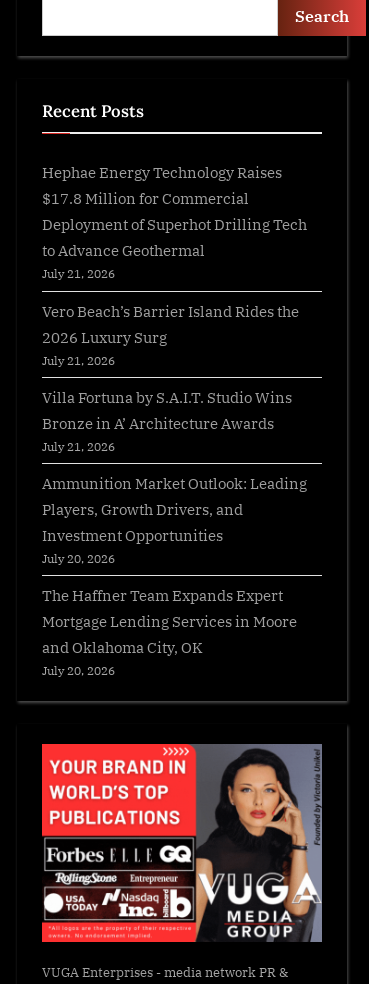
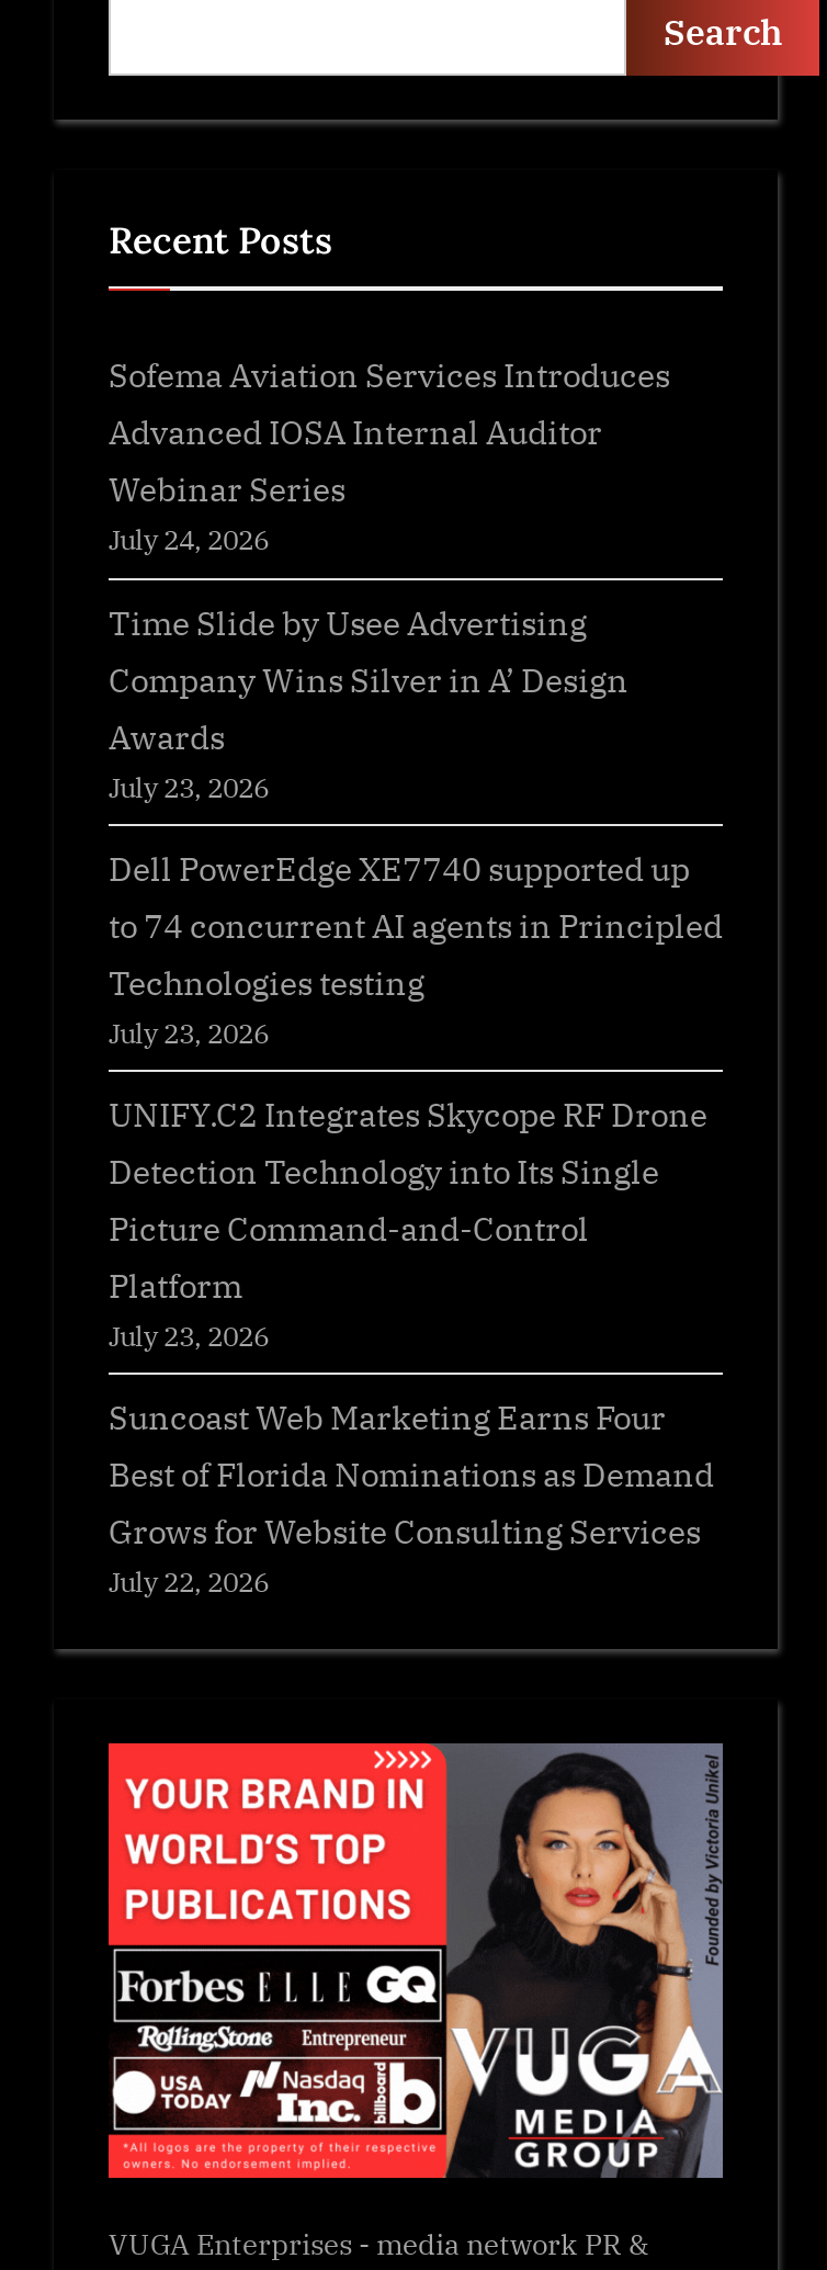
[42,162,307,281] Hephae Energy Technology Raises | $17.8 Million for Commercial | Deployment of Superhot Drilling Tech | to Advance Geothermal | July 21, 2026 -> [109,353,670,557] Sofema Aviation Services Introduces | Advanced IOSA Internal Auditor | Webinar Series | July 24, 2026
[42,301,299,368] Vero Beach’s Barrier Island Rides the | 2026 Luxury Surg | July 21, 2026 -> [109,599,628,803] Time Slide by Usee Advertising | Company Wins Silver in A’ Design | Awards | July 23, 2026
[42,387,292,454] Villa Fortuna by S.A.I.T. Studio Wins | Bronze in A’ Architecture Awards | July 21, 2026 -> [109,845,723,1050] Dell PowerEdge XE7740 supported up | to 74 concurrent AI agents in Principled | Technologies testing | July 23, 2026
[42,473,307,566] Ammunition Market Outlook: Leading | Players, Growth Drivers, and | Investment Opportunities | July 20, 2026 -> [109,1091,707,1353] UNIFY.C2 Integrates Skycope RF Drone | Detection Technology into Its Single | Picture Command-and-Control | Platform | July 23, 2026
[42,585,297,678] The Haffner Team Expands Expert | Mortgage Lending Services in Moore | and Oklahoma City, OK | July 20, 2026 -> [109,1395,714,1599] Suncoast Web Marketing Earns Four | Best of Florida Nominations as Demand | Grows for Website Consulting Services | July 22, 2026

